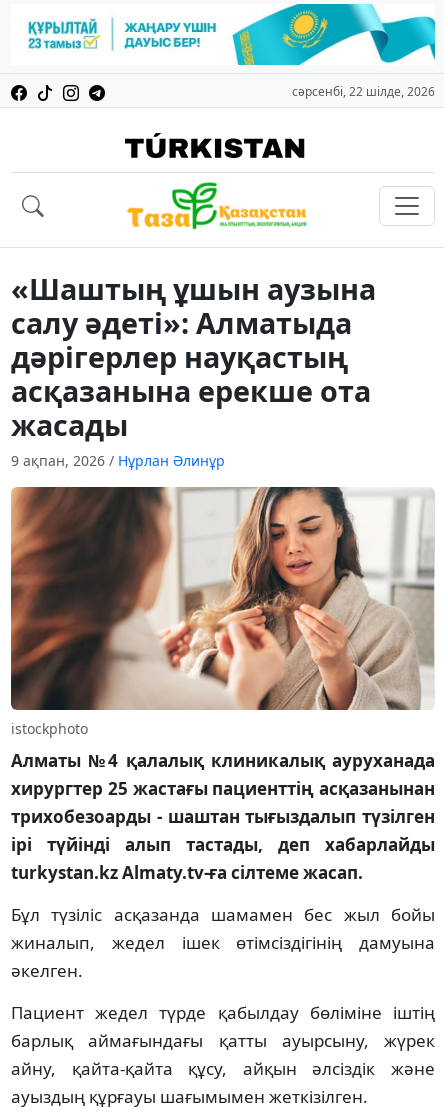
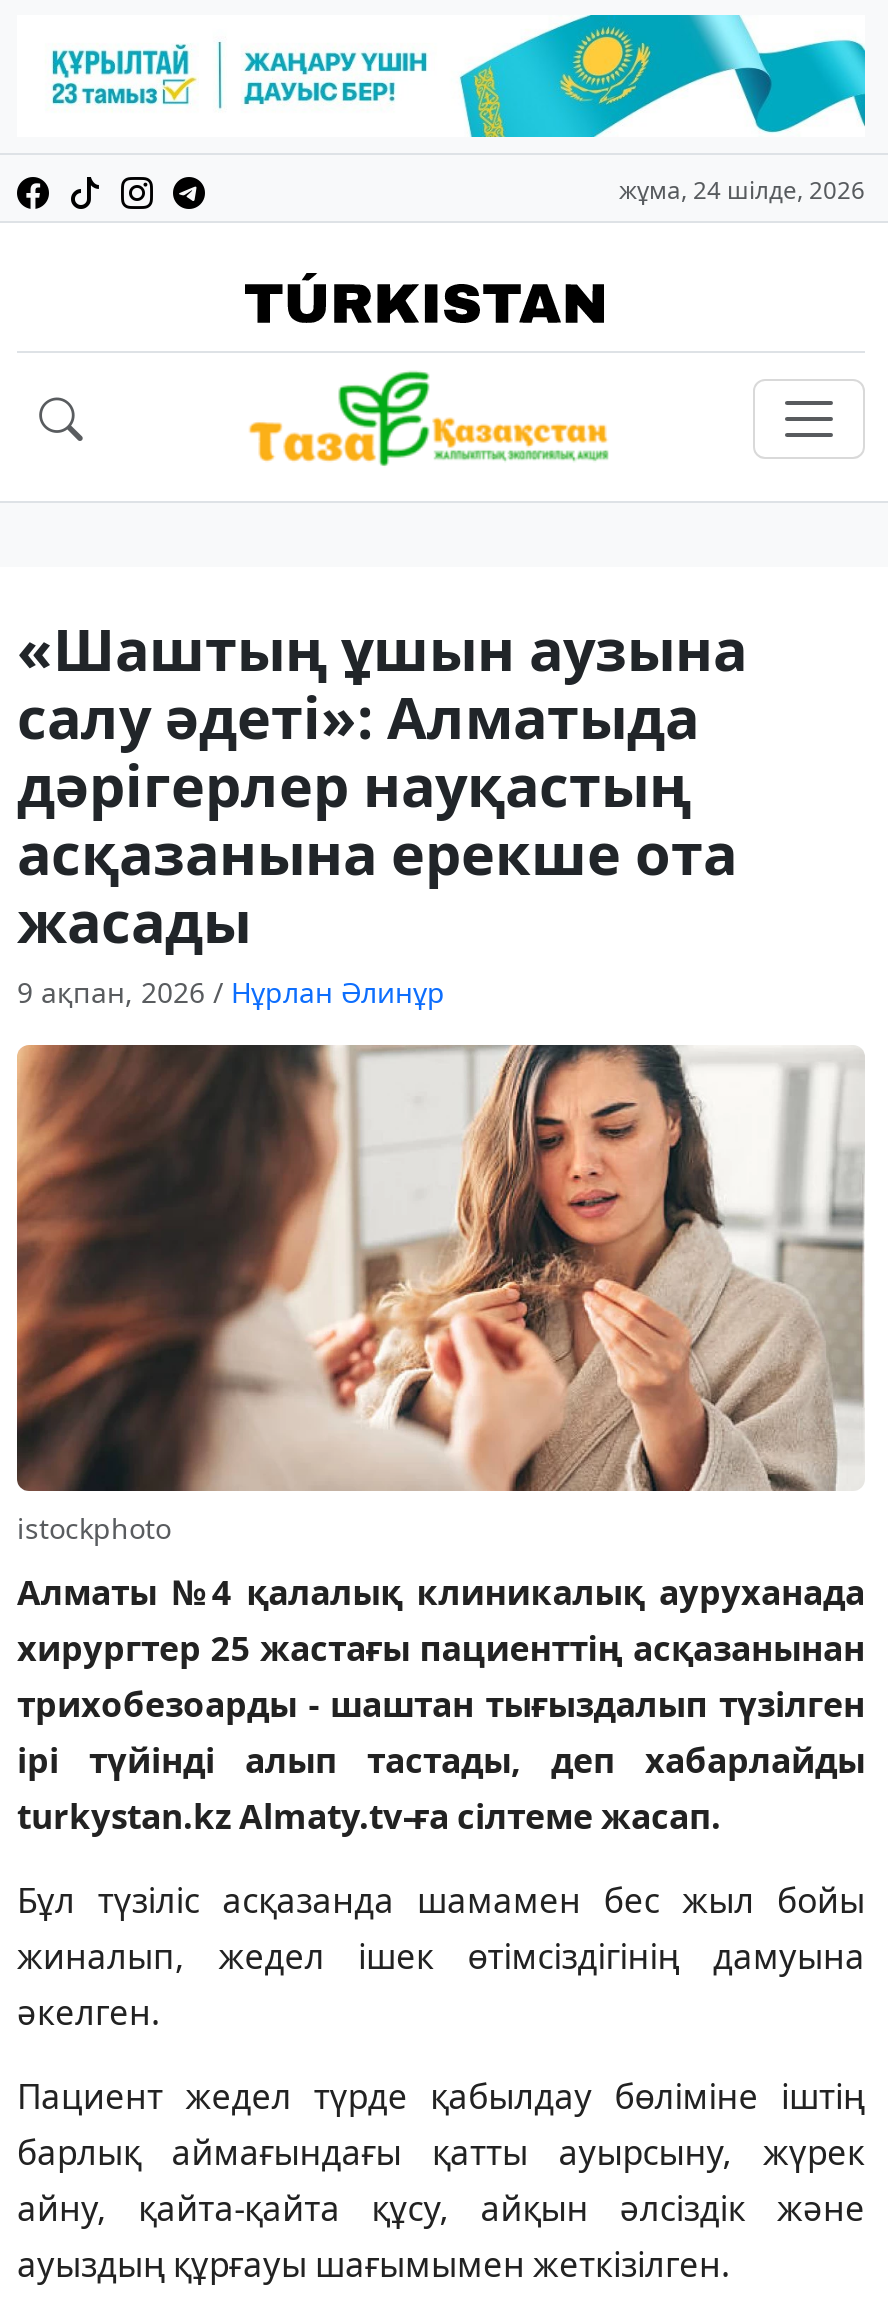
[292,83,435,100] сәрсенбі, 22 шілде, 2026 -> [619,173,865,207] жұма, 24 шілде, 2026

